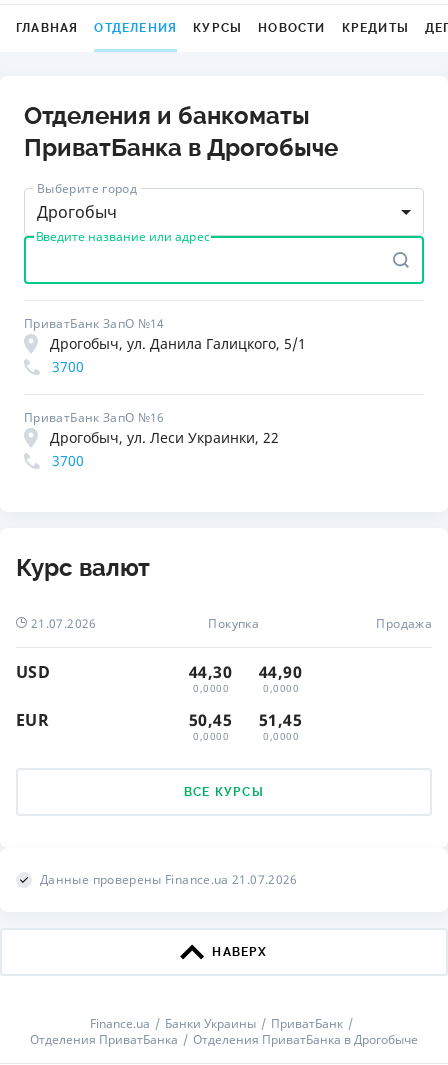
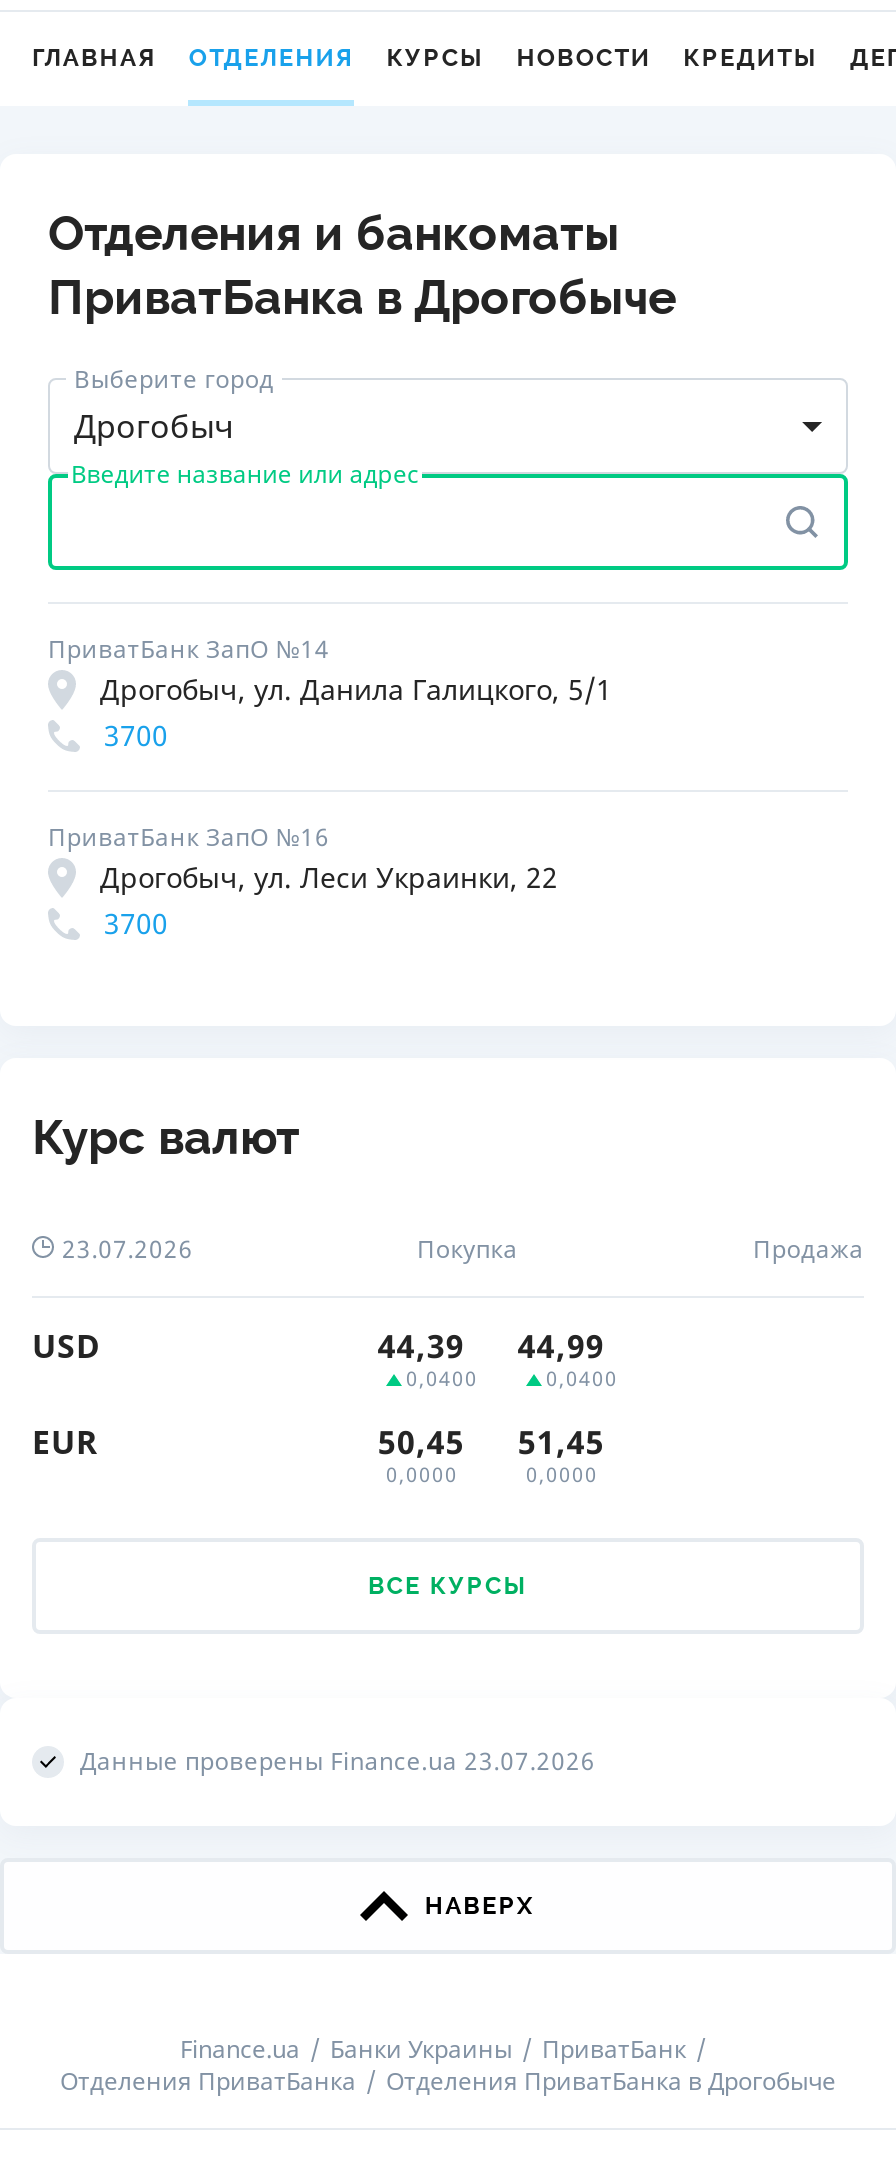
[31,615,97,632] 21.07.2026 -> [62,1232,193,1266] 23.07.2026
[189,661,232,683] 44,30 -> [378,1324,465,1368] 44,39
[259,661,302,683] 44,90 -> [518,1324,605,1368] 44,99
[193,681,229,695] 0,0000 -> [406,1364,478,1392] 0,0400
[263,681,299,695] 0,0000 -> [546,1364,618,1392] 0,0400
[40,871,298,888] Данные проверены Finance.ua 21.07.2026 -> [80,1744,595,1778] Данные проверены Finance.ua 23.07.2026

